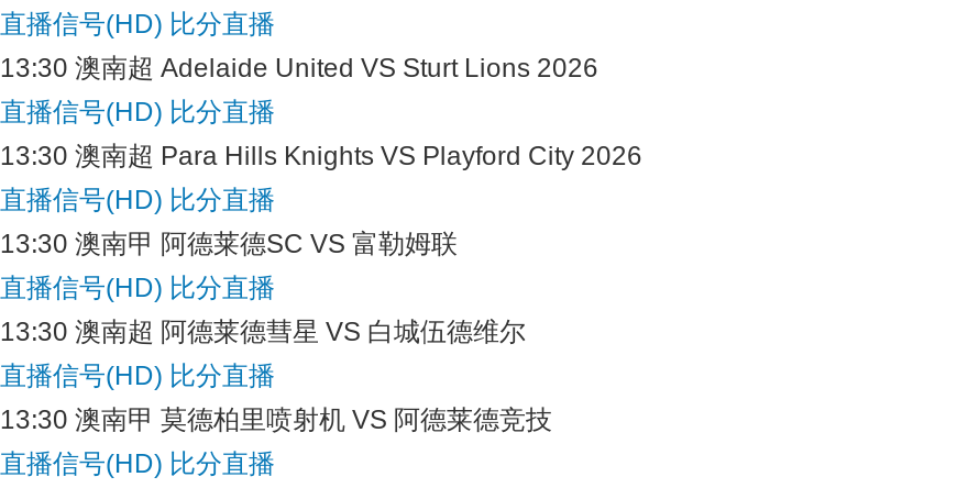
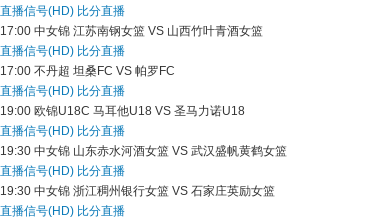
[0,53,598,84] 13:30 澳南超Adelaide United VS Sturt Lions 2026 -> [0,24,263,38] 17:00 中女锦江苏南钢女篮 VS 山西竹叶青酒女篮
[0,141,642,171] 13:30 澳南超Para Hills Knights VS Playford City 2026 -> [0,64,175,78] 17:00 不丹超坦桑FC VS 帕罗FC
[0,229,458,259] 13:30 澳南甲阿德莱德SC VS 富勒姆联 -> [0,104,245,118] 19:00 欧锦U18C马耳他U18 VS 圣马力诺U18
[0,317,526,347] 13:30 澳南超阿德莱德彗星 VS 白城伍德维尔 -> [0,144,287,158] 19:30 中女锦山东赤水河酒女篮 VS 武汉盛帆黄鹤女篮
[0,404,552,435] 13:30 澳南甲莫德柏里喷射机 VS 阿德莱德竞技 -> [0,184,275,198] 19:30 中女锦浙江稠州银行女篮 VS 石家庄英励女篮

